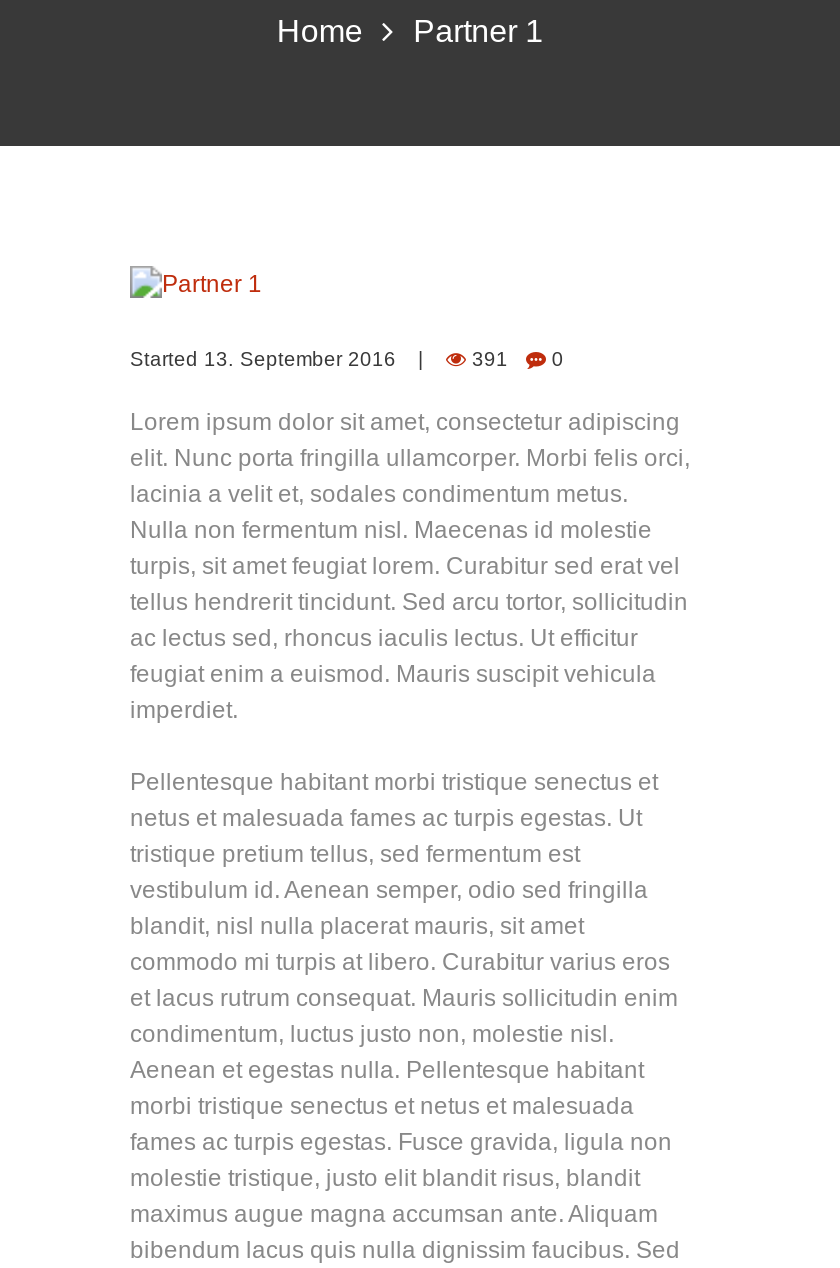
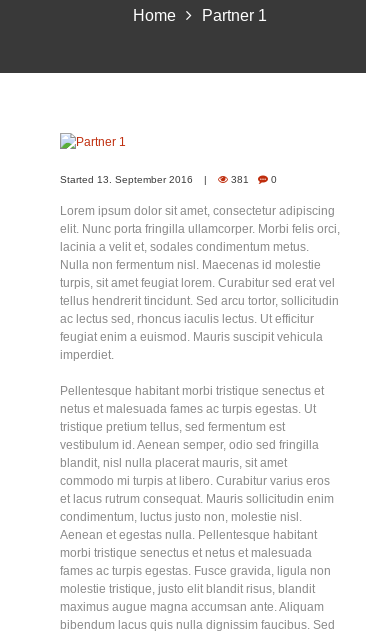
[472,348,564,370] 391 0 -> [231,174,277,185] 381 0

